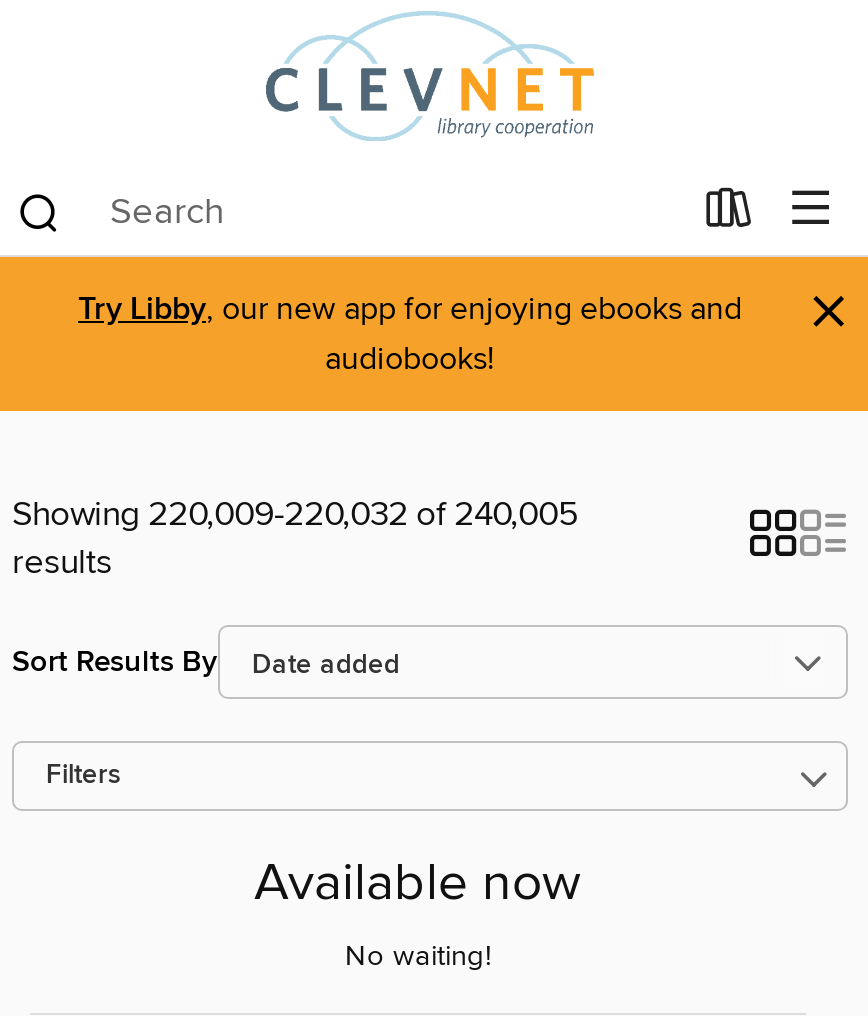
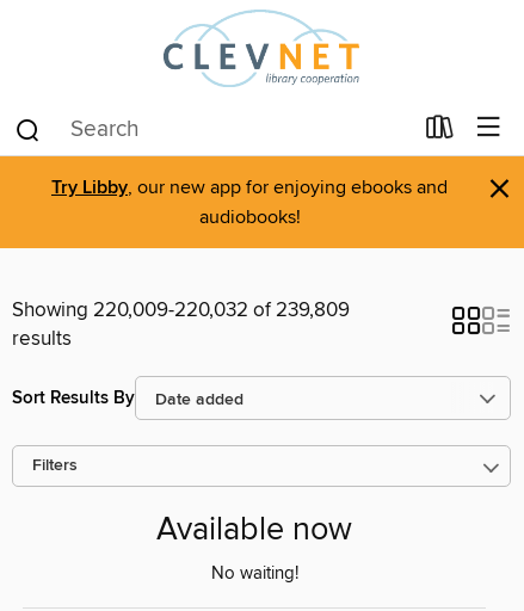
[12,493,578,537] Showing 220,009-220,032 of 240,005 -> [12,297,350,323] Showing 220,009-220,032 of 239,809

